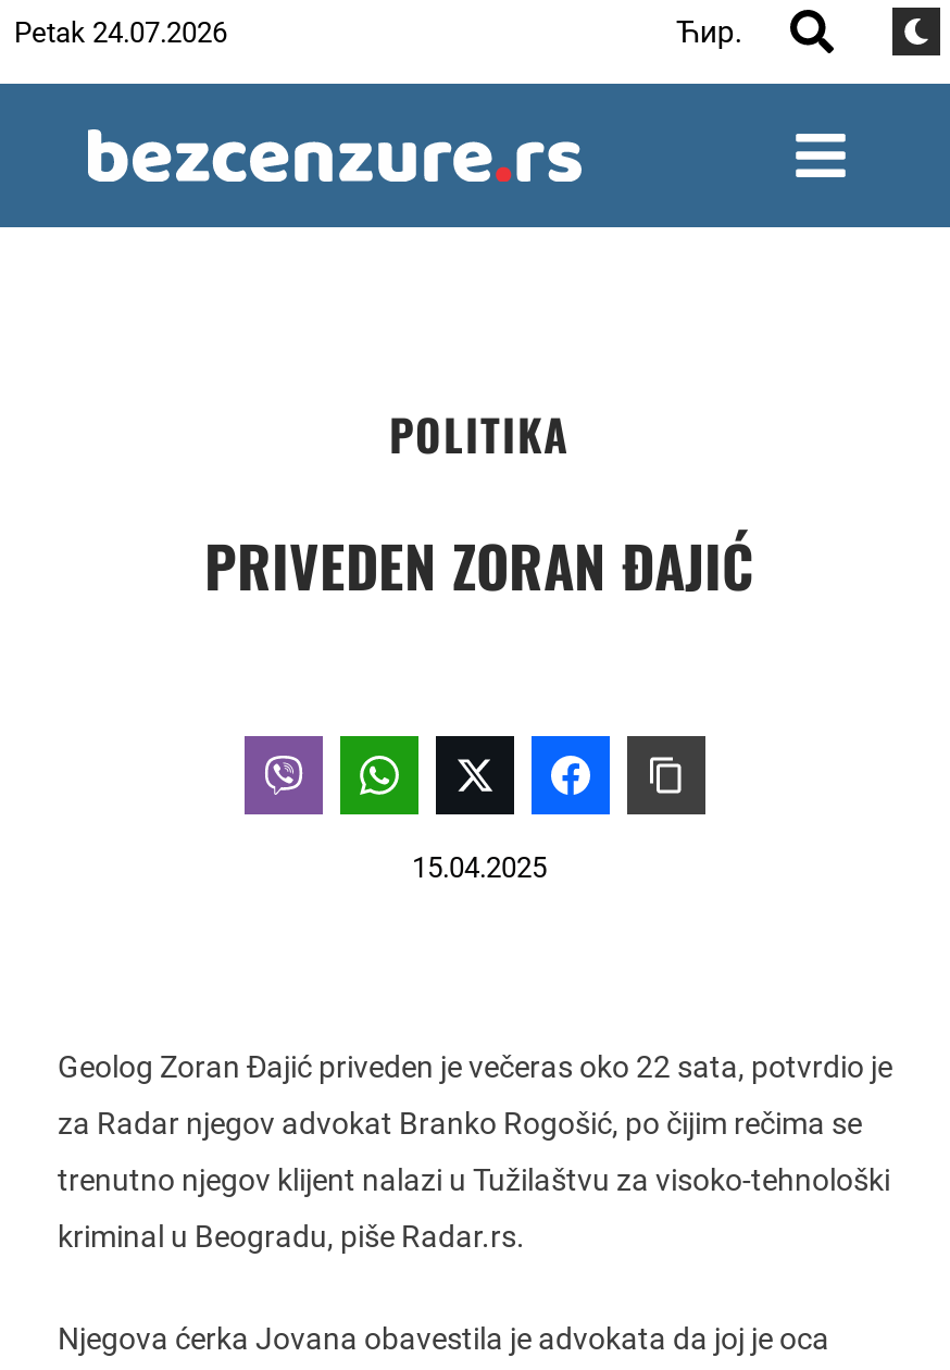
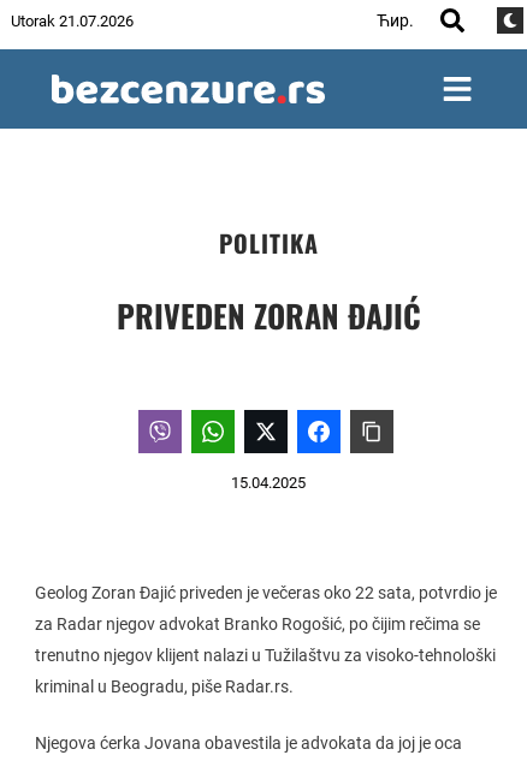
[14,15,227,48] Petak 24.07.2026 -> [11,11,134,29] Utorak 21.07.2026

